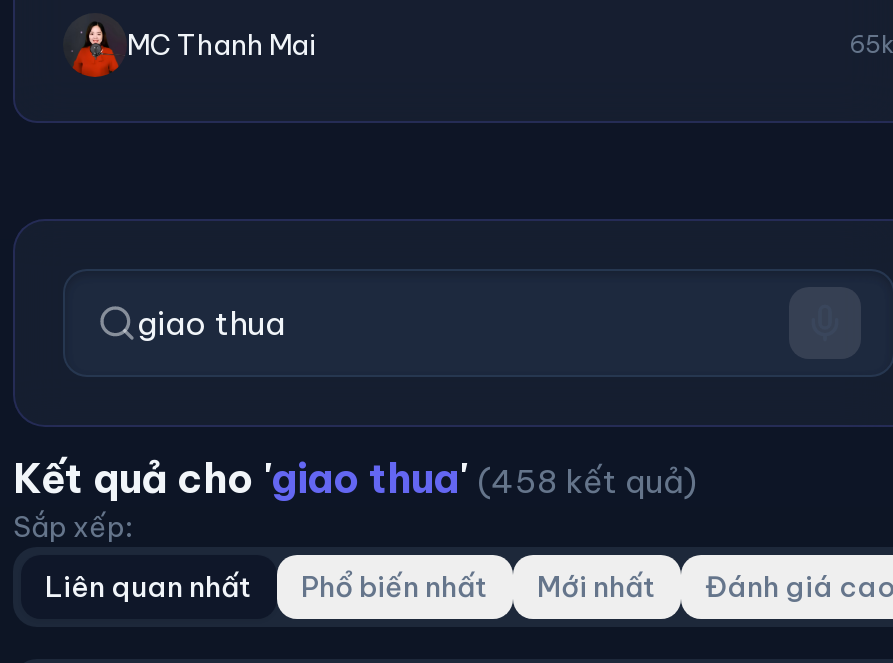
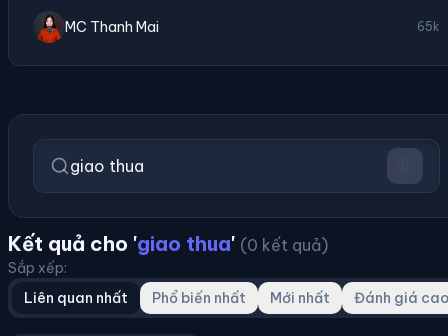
[13,453,697,503] Kết quả cho ' giao thua ' (458 kết quả) -> [8,231,328,256] Kết quả cho ' giao thua ' (0 kết quả)

